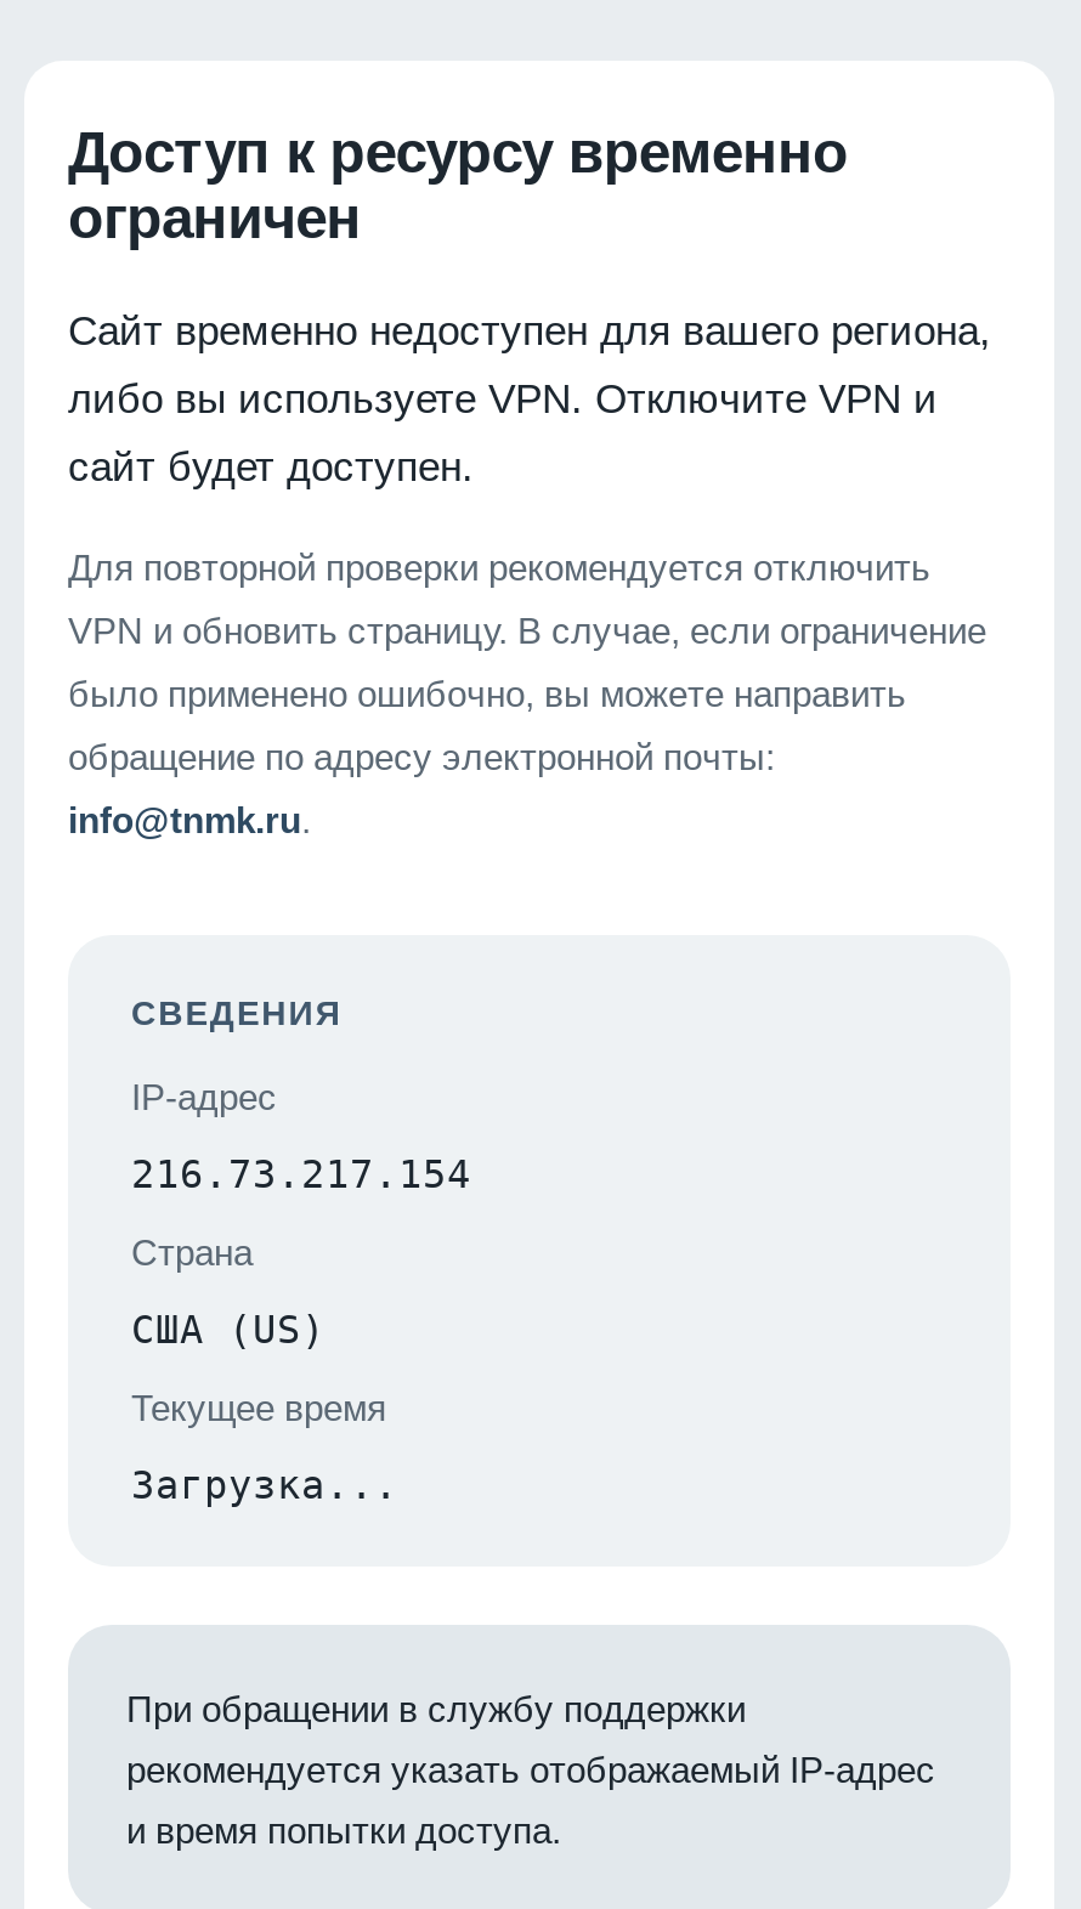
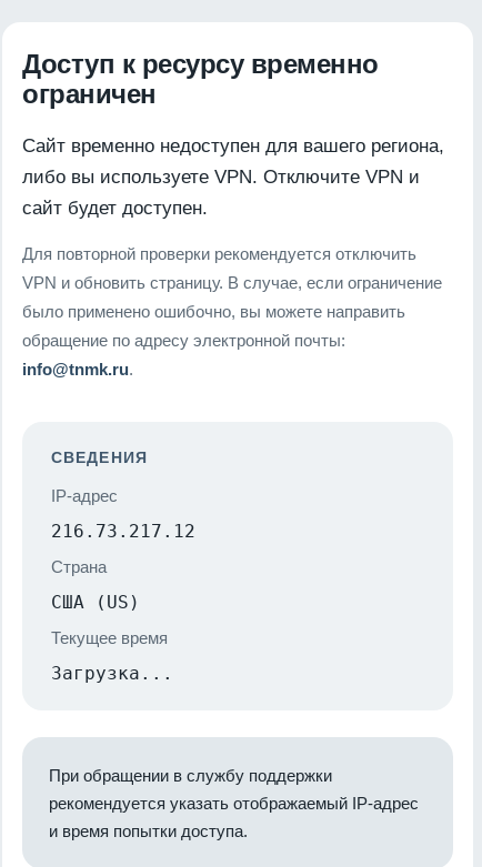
[131,1150,471,1196] 216.73.217.154 -> [51,520,195,541] 216.73.217.12

